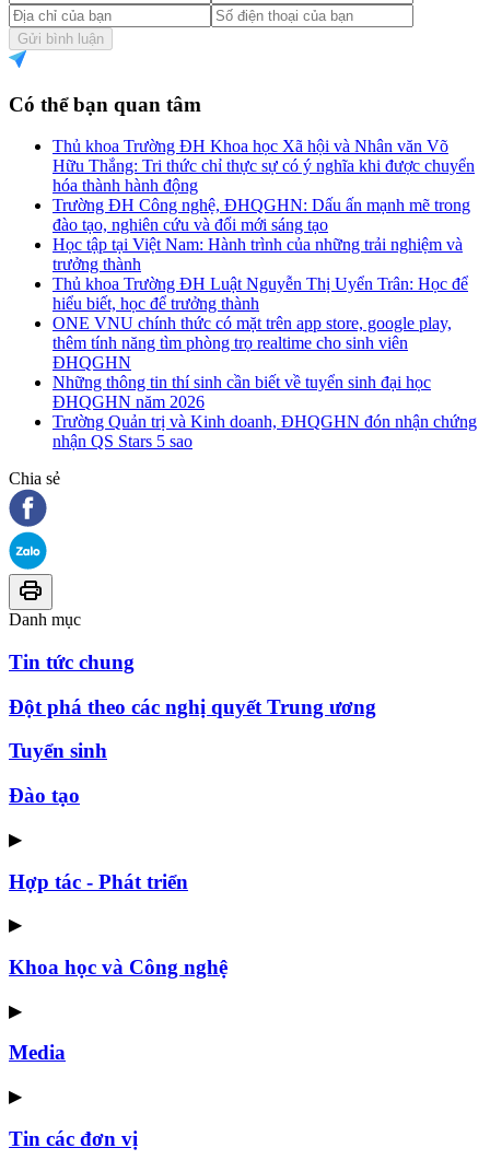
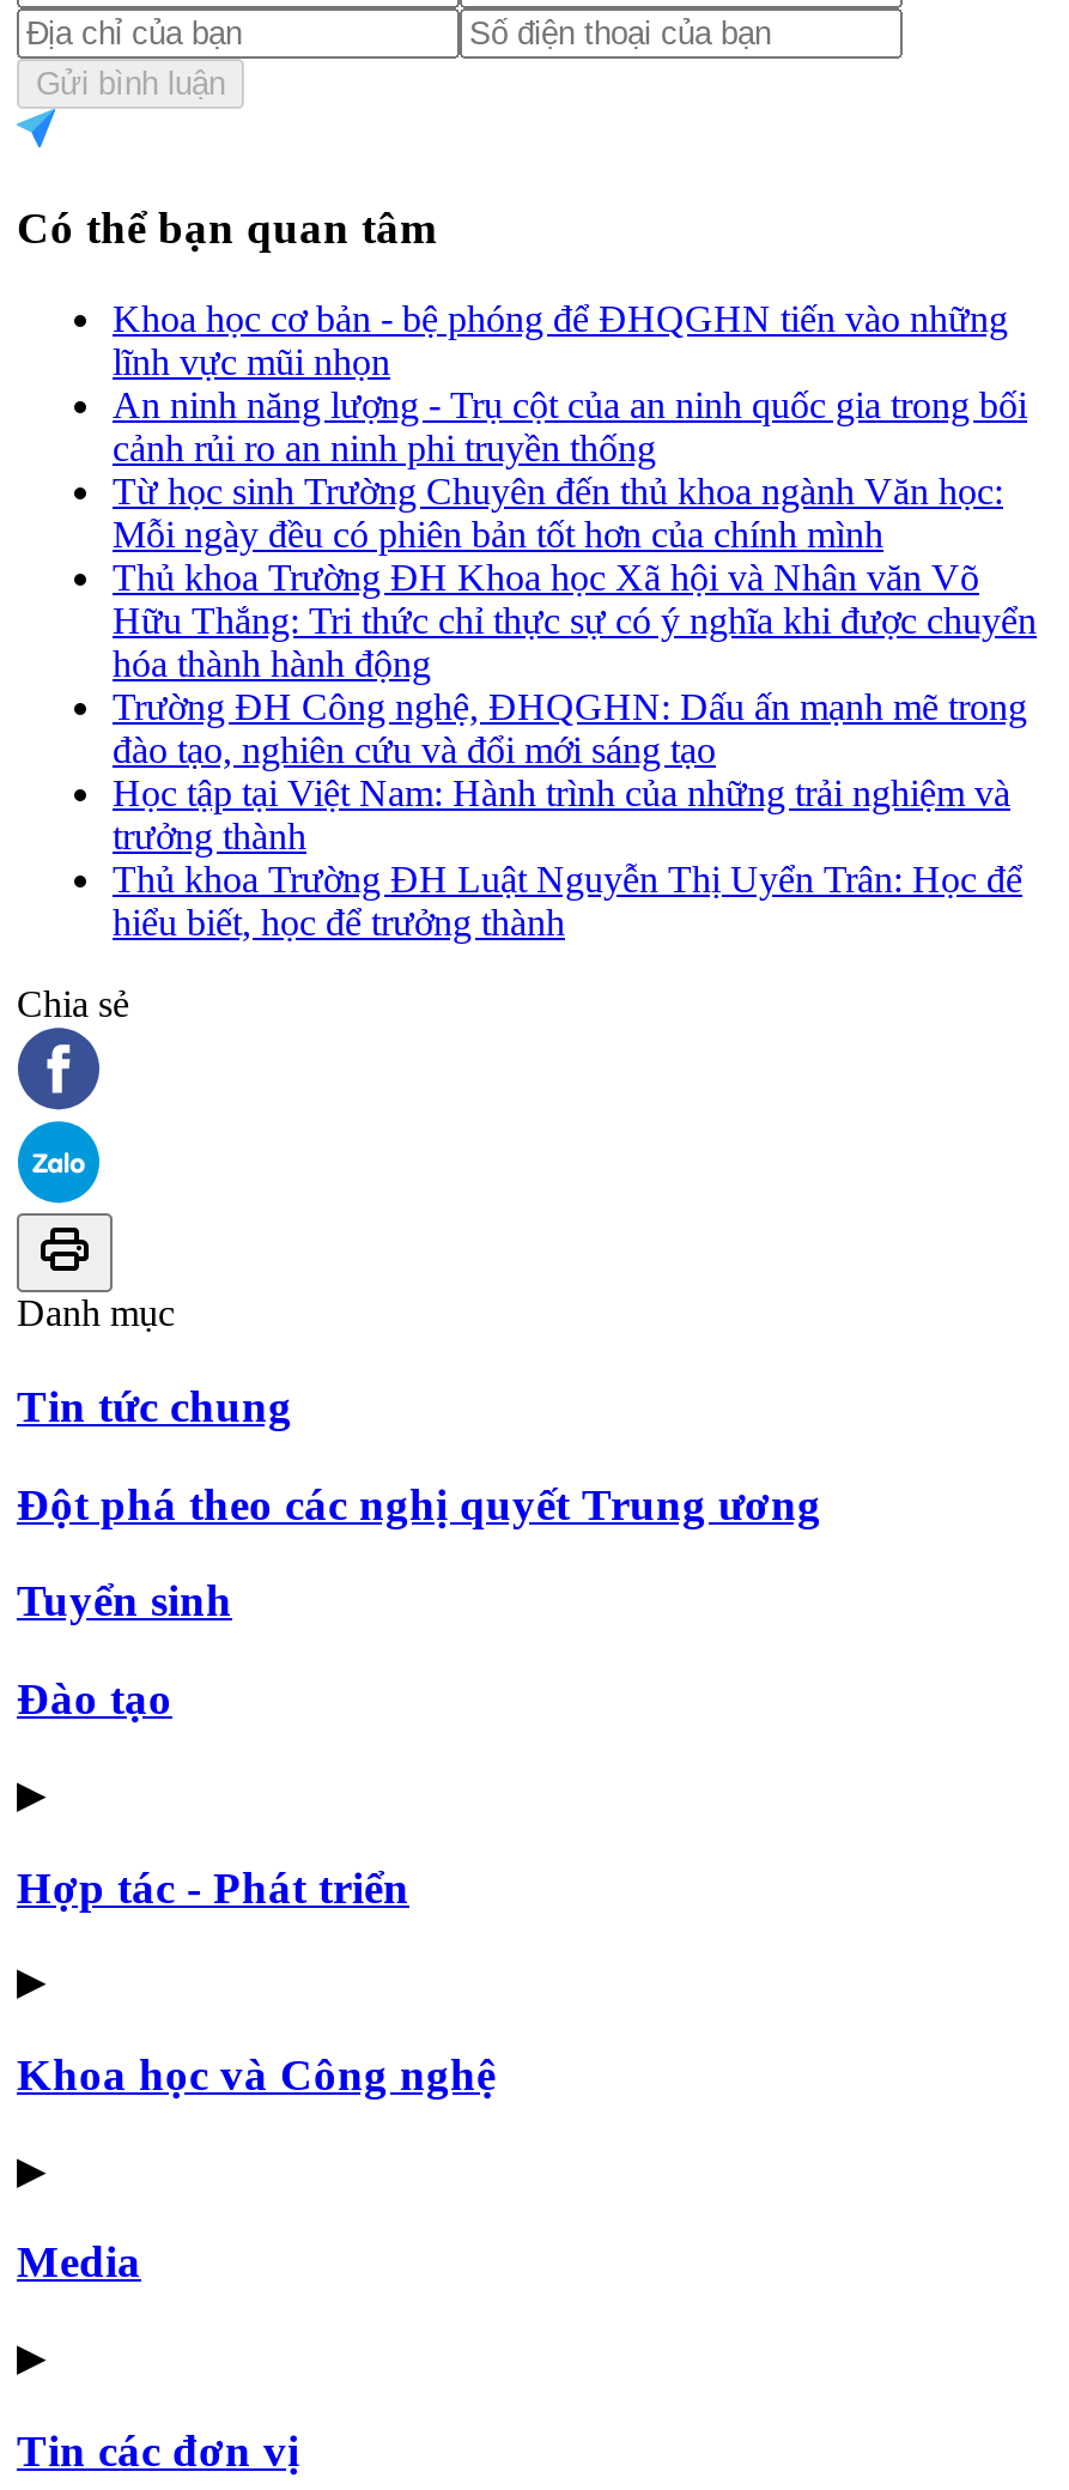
none -> [113,299,1027,555] Khoa học cơ bản - bệ phóng để ĐHQGHN tiến vào những | lĩnh vực mũi nhọn | An ninh năng lượng - Trụ cột của an ninh quốc gia trong bối | cảnh rủi ro an ninh phi truyền thống | Từ học sinh Trường Chuyên đến thủ khoa ngành Văn học: | Mỗi ngày đều có phiên bản tốt hơn của chính mình
moved [52,137,475,313] -> [113,557,1037,943]: Thủ khoa Trường ĐH Khoa học Xã hội và Nhân văn Võ | Hữu Thắng: Tri thức chỉ thực sự có ý nghĩa khi được chuyển | hóa thành hành động | ... | Thủ khoa Trường ĐH Luật Nguyễn Thị Uyển Trân: Học để | hiểu biết, học để trưởng thành
[52,314,477,451] ONE VNU chính thức có mặt trên app store, google play, | thêm tính năng tìm phòng trọ realtime cho sinh viên | ĐHQGHN | Những thông tin thí sinh cần biết về tuyển sinh đại học | ĐHQGHN năm 2026 | Trường Quản trị và Kinh doanh, ĐHQGHN đón nhận chứng | nhận QS Stars 5 sao -> none

